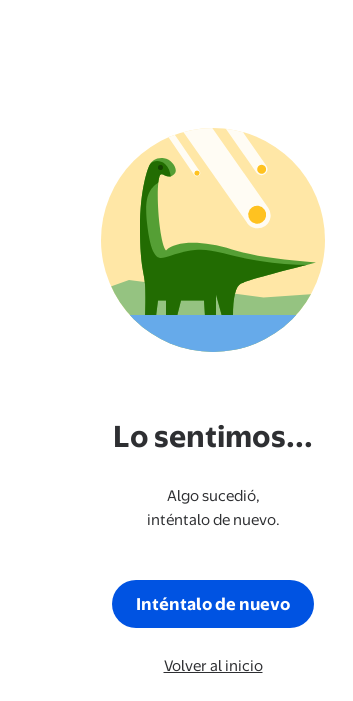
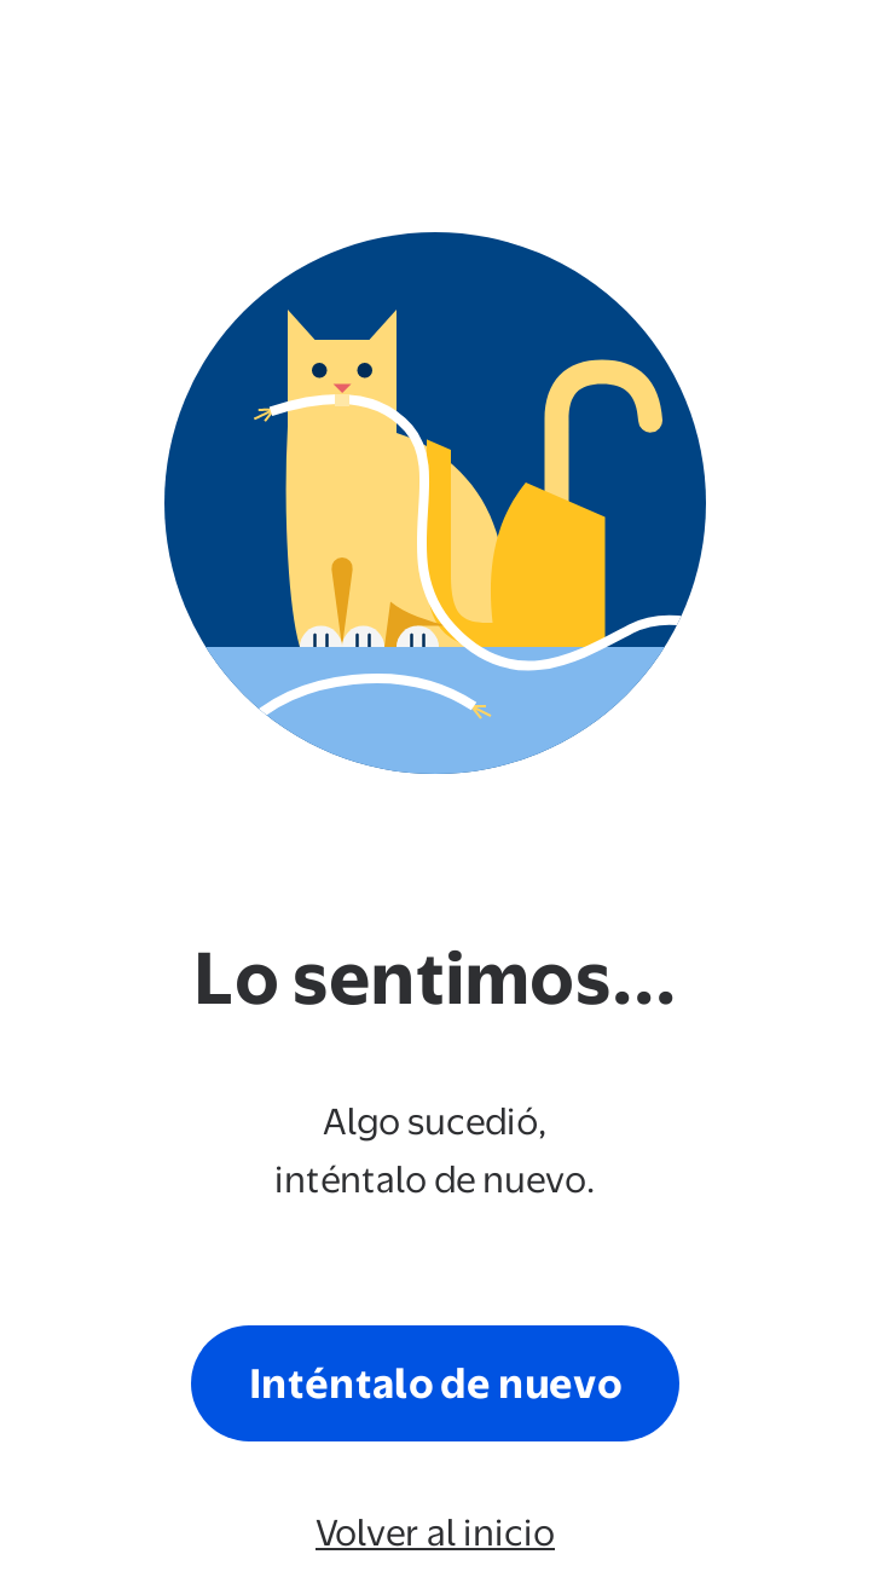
[101,128,325,329] [image] -> [162,230,708,721] [image]

